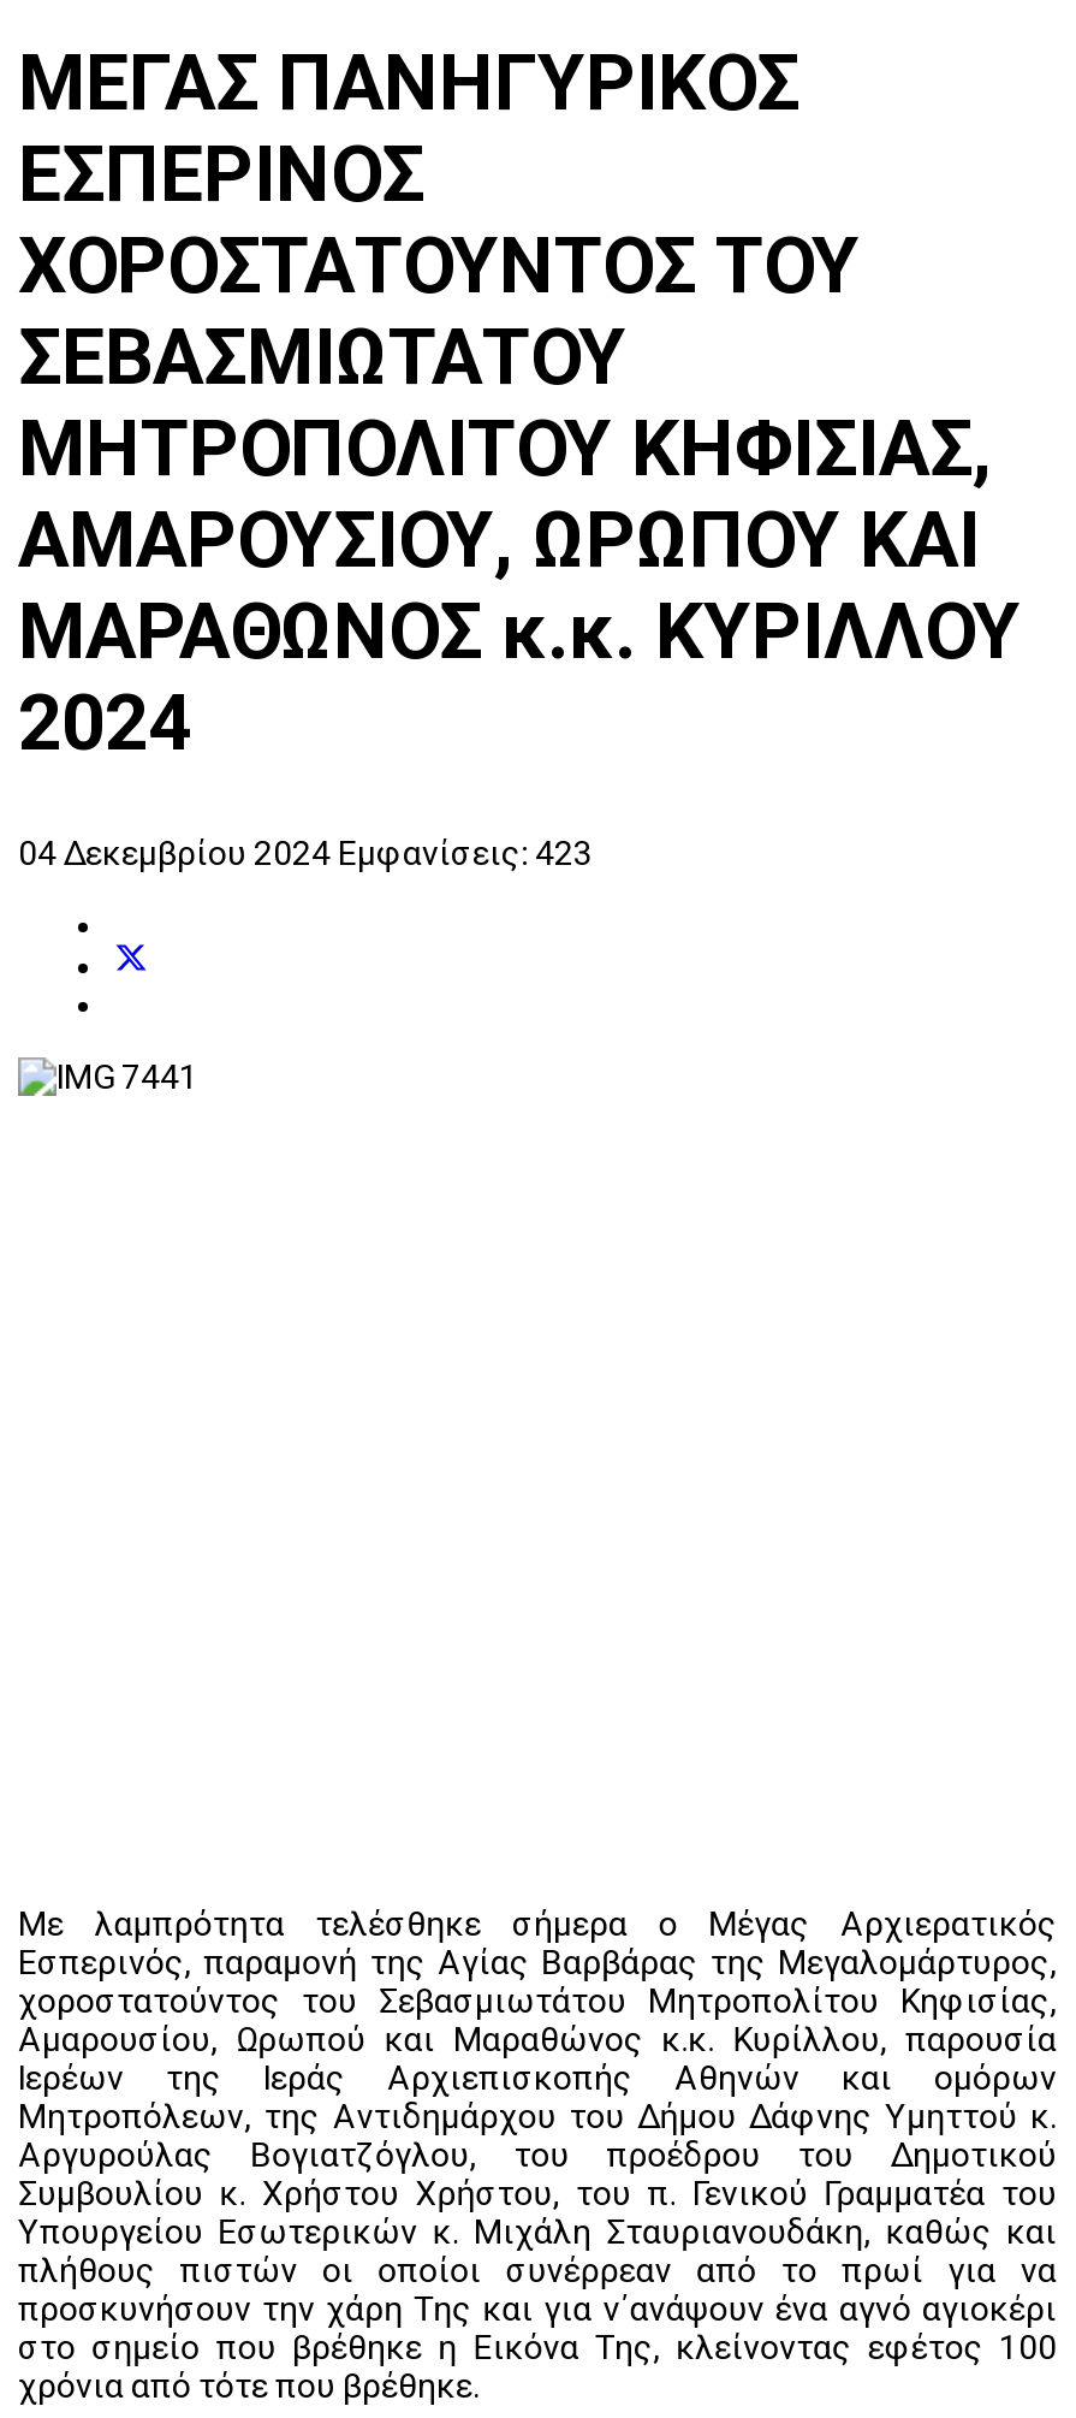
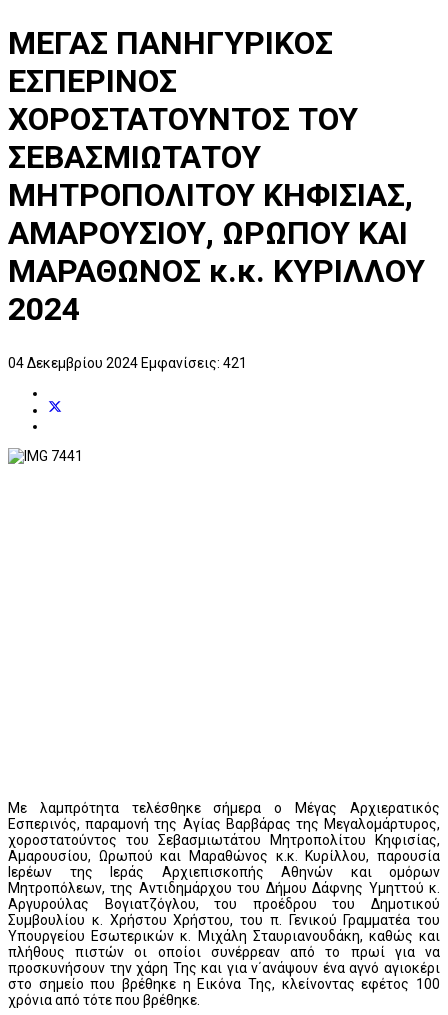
[18,834,593,872] 04 Δεκεμβρίου 2024 Εμφανίσεις: 423 -> [8,355,247,371] 04 Δεκεμβρίου 2024 Εμφανίσεις: 421

